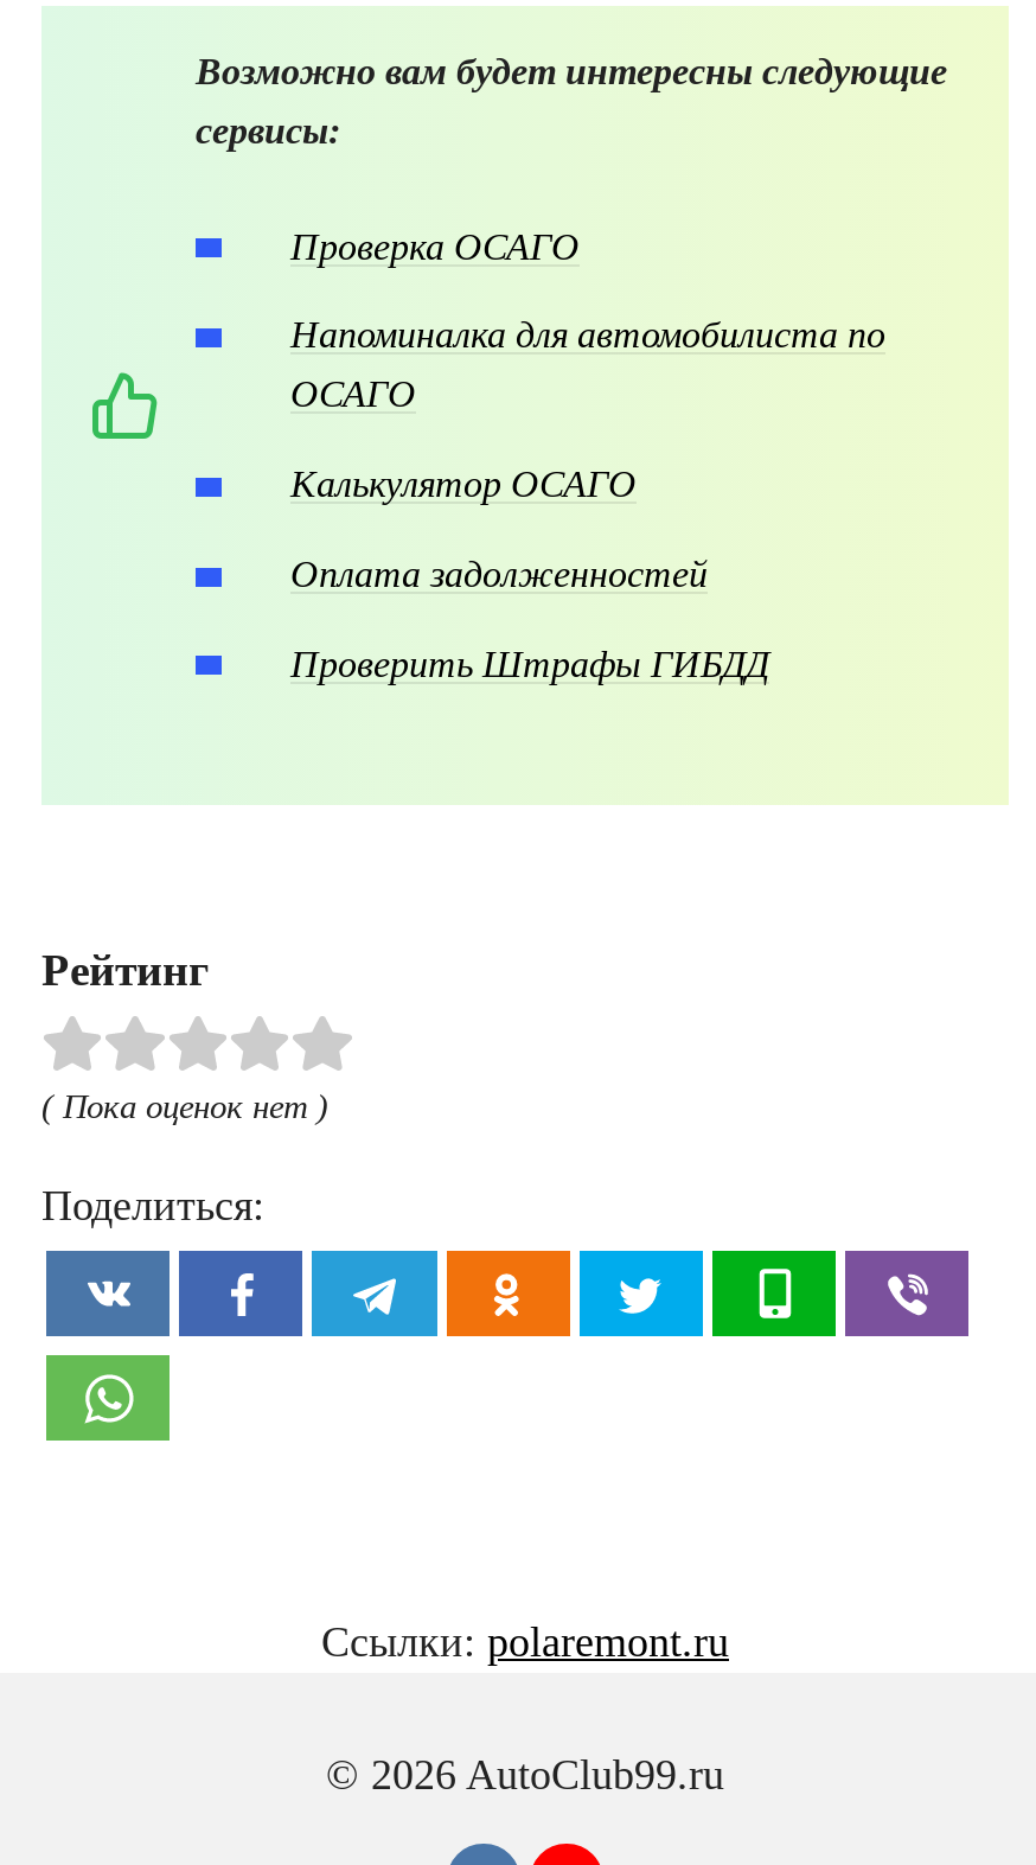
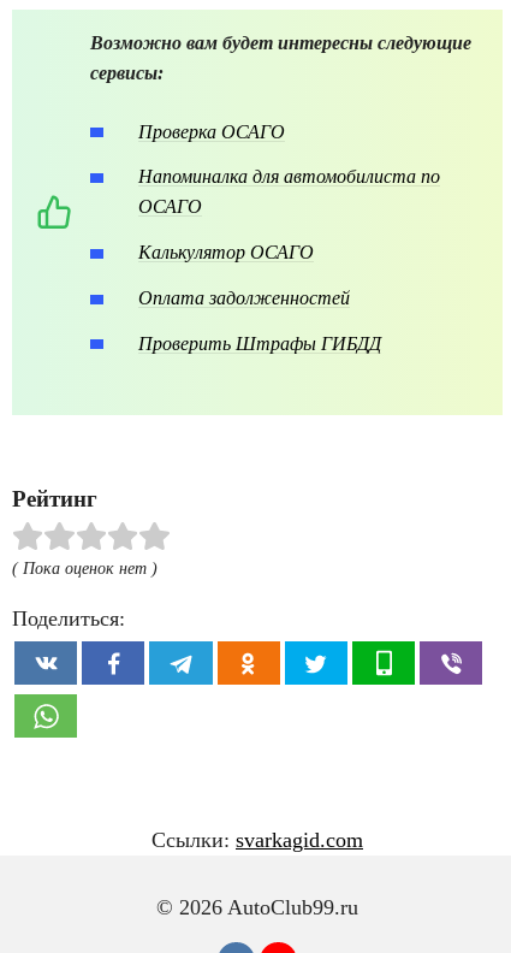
[321,1618,729,1666] Ссылки: polaremont.ru -> [151,828,363,852] Ссылки: svarkagid.com

